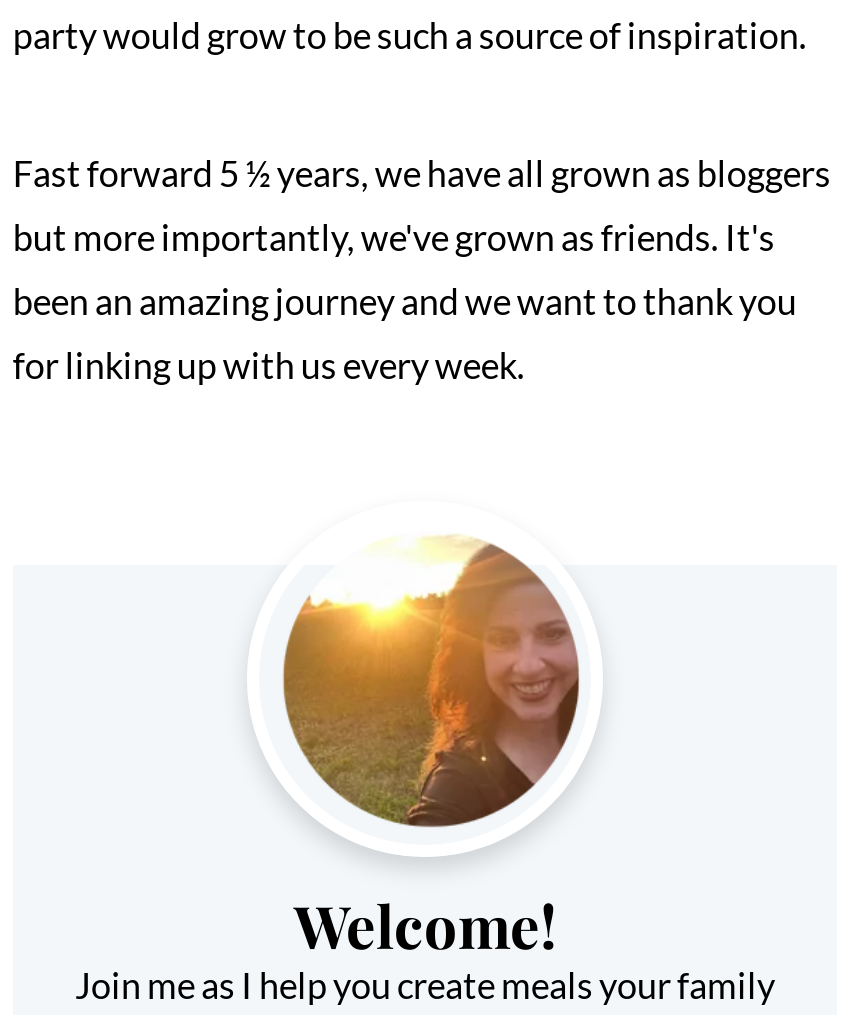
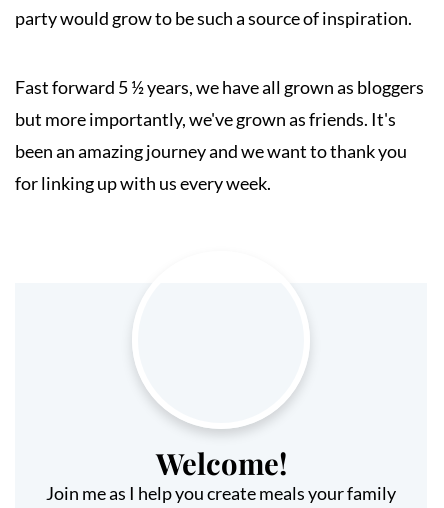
[281,535,581,829] [image] -> none

